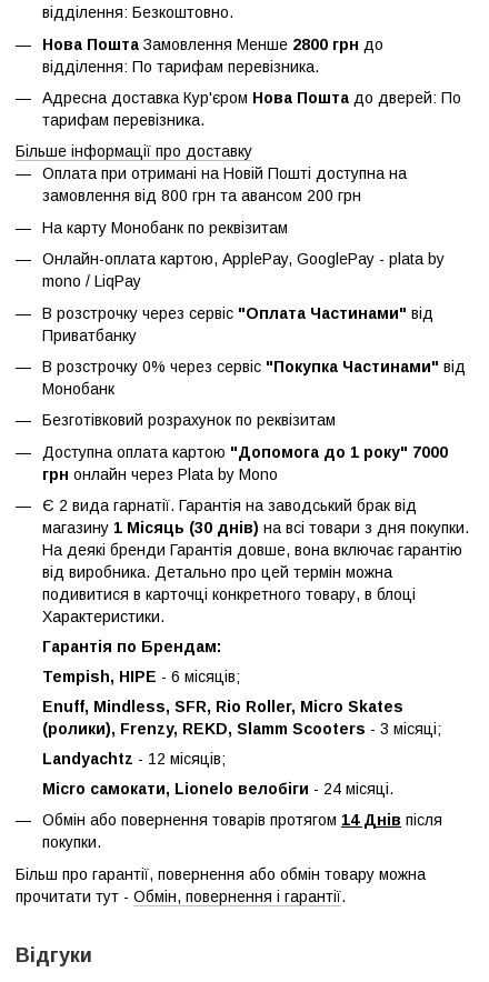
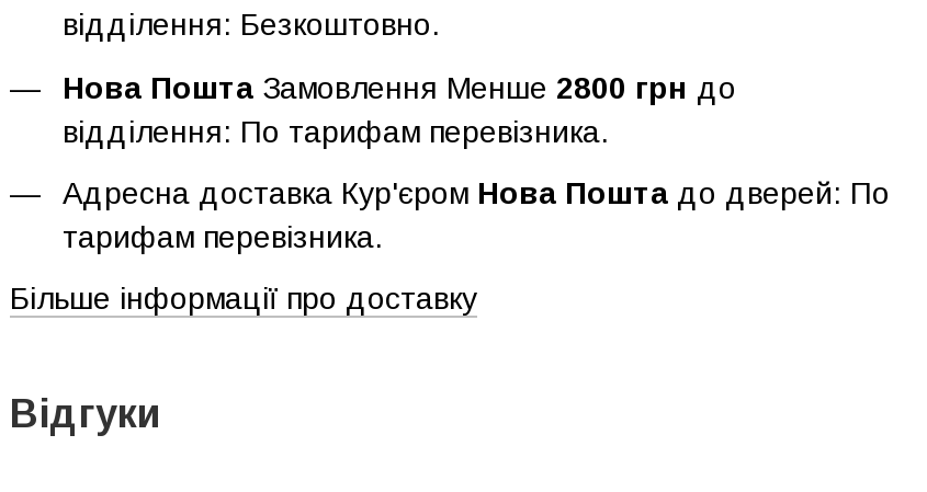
[16,165,469,905] Оплата при отримані на Новій Пошті доступна на | замовлення від 800 грн та авансом 200 грн | На карту Монобанк по реквізитам | Онлайн-оплата картою, ApplePay, GooglePay - plata by | mono / LiqPay | В розстрочку через сервіс "Оплата Частинами" від | Приватбанку | В розстрочку 0% через сервіс "Покупка Частинами" від | Монобанк | Безготівковий розрахунок по реквізитам | Доступна оплата картою "Допомога до 1 року" 7000 | грн онлайн через Plata by Mono | Є 2 вида гарнатії. Гарантія на заводський брак від | магазину 1 Місяць (30 днів) на всі товари з дня покупки. | На деякі бренди Гарантія довше, вона включає гарантію | від виробника. Детально про цей термін можна | подивитися в карточці конкретного товару, в блоці | Характеристики. | Гарантія по Брендам: | Tempish, HIPE - 6 місяців; | Enuff, Mindless, SFR, Rio Roller, Micro Skates | (ролики), Frenzy, REKD, Slamm Scooters - 3 місяці; | Landyachtz - 12 місяців; | Micro самокати, Lionelo велобіги - 24 місяці. | Обмін або повернення товарів протягом 14 Днів після | покупки. | Більш про гарантії, повернення або обмін товару можна | прочитати тут - Обмін, повернення і гарантії. -> none

